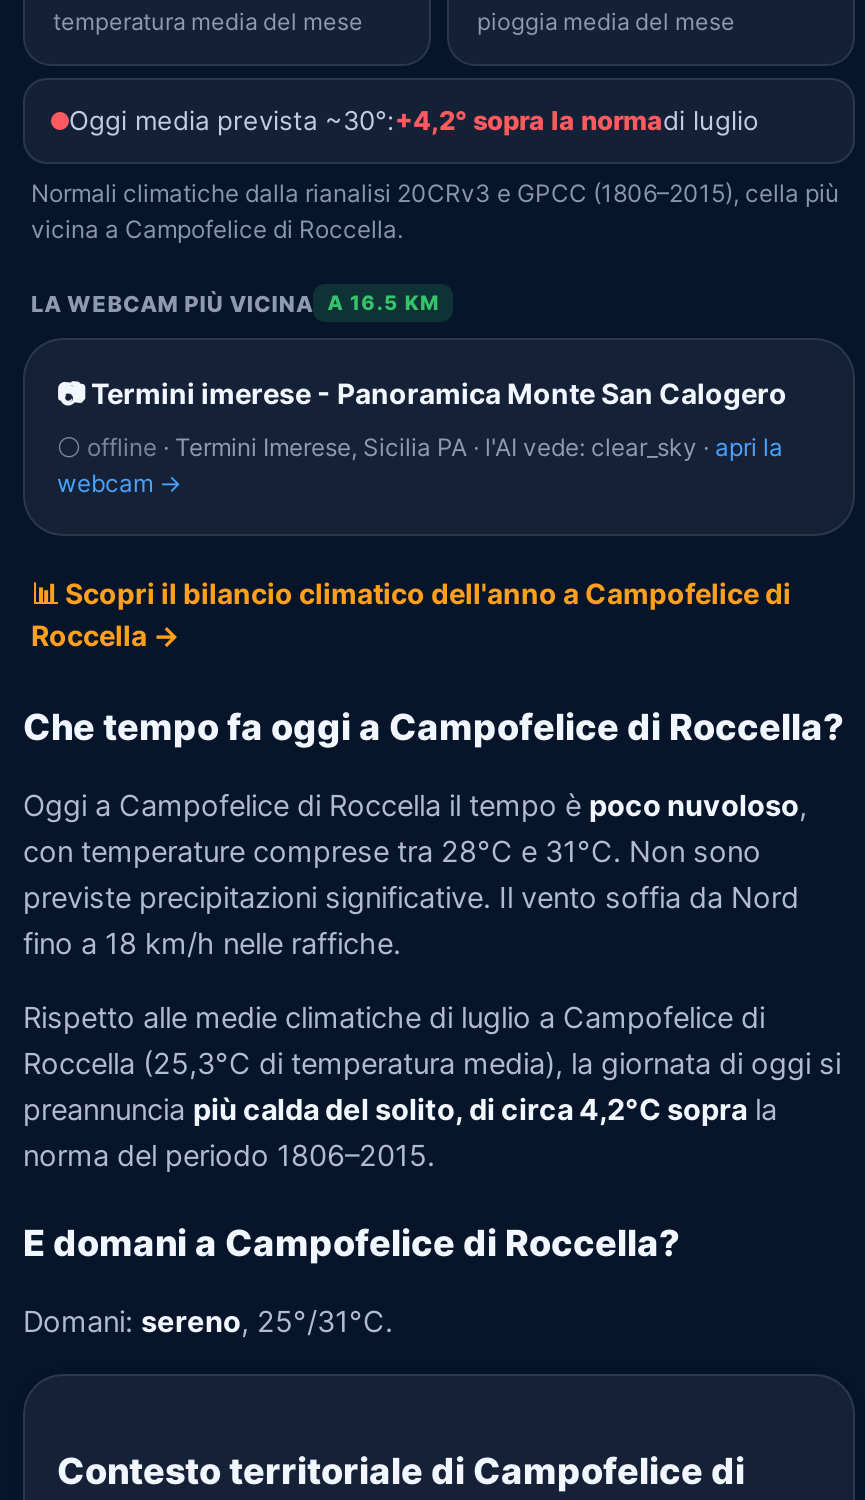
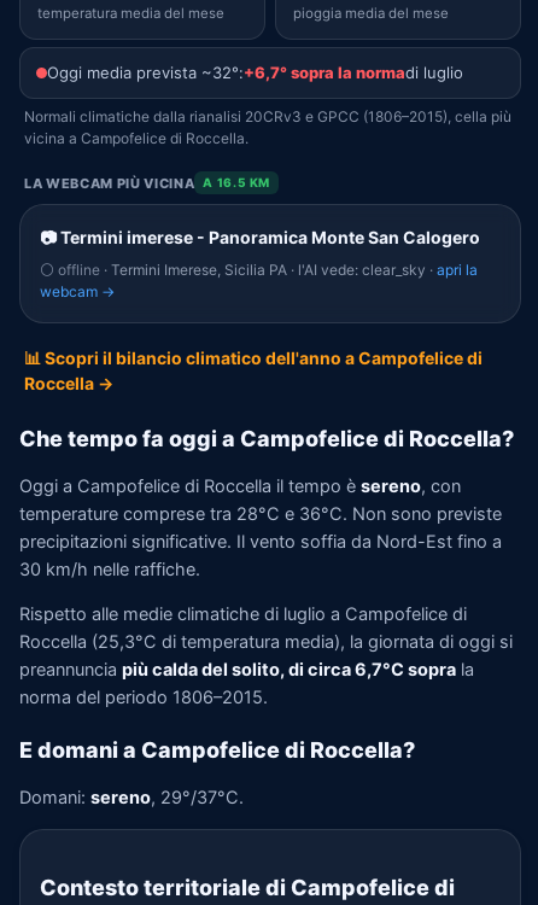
[69,104,759,136] Oggi media prevista ~30°:+4,2° sopra la normadi luglio -> [47,63,463,82] Oggi media prevista ~32°:+6,7° sopra la normadi luglio
[23,787,807,961] Oggi a Campofelice di Roccella il tempo è poco nuvoloso, | con temperature comprese tra 28°C e 31°C. Non sono | previste precipitazioni significative. Il vento soffia da Nord | fino a 18 km/h nelle raffiche. -> [19,475,502,580] Oggi a Campofelice di Roccella il tempo è sereno, con | temperature comprese tra 28°C e 36°C. Non sono previste | precipitazioni significative. Il vento soffia da Nord-Est fino a | 30 km/h nelle raffiche.
[23,1092,777,1128] preannuncia più calda del solito, di circa 4,2°C sopra la -> [19,659,474,681] preannuncia più calda del solito, di circa 6,7°C sopra la
[23,1303,393,1339] Domani: sereno, 25°/31°C. -> [19,786,244,808] Domani: sereno, 29°/37°C.

